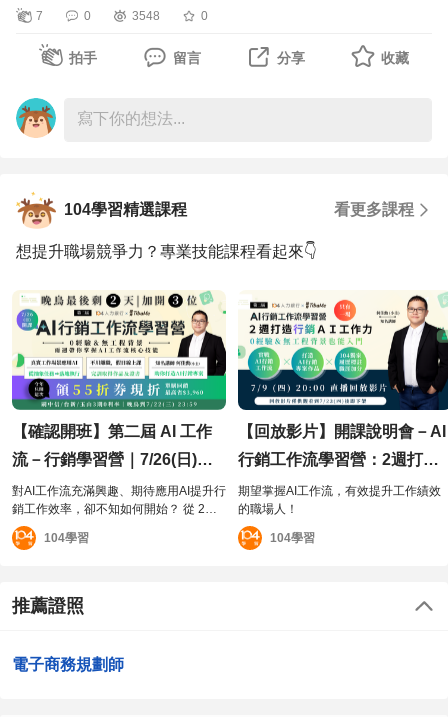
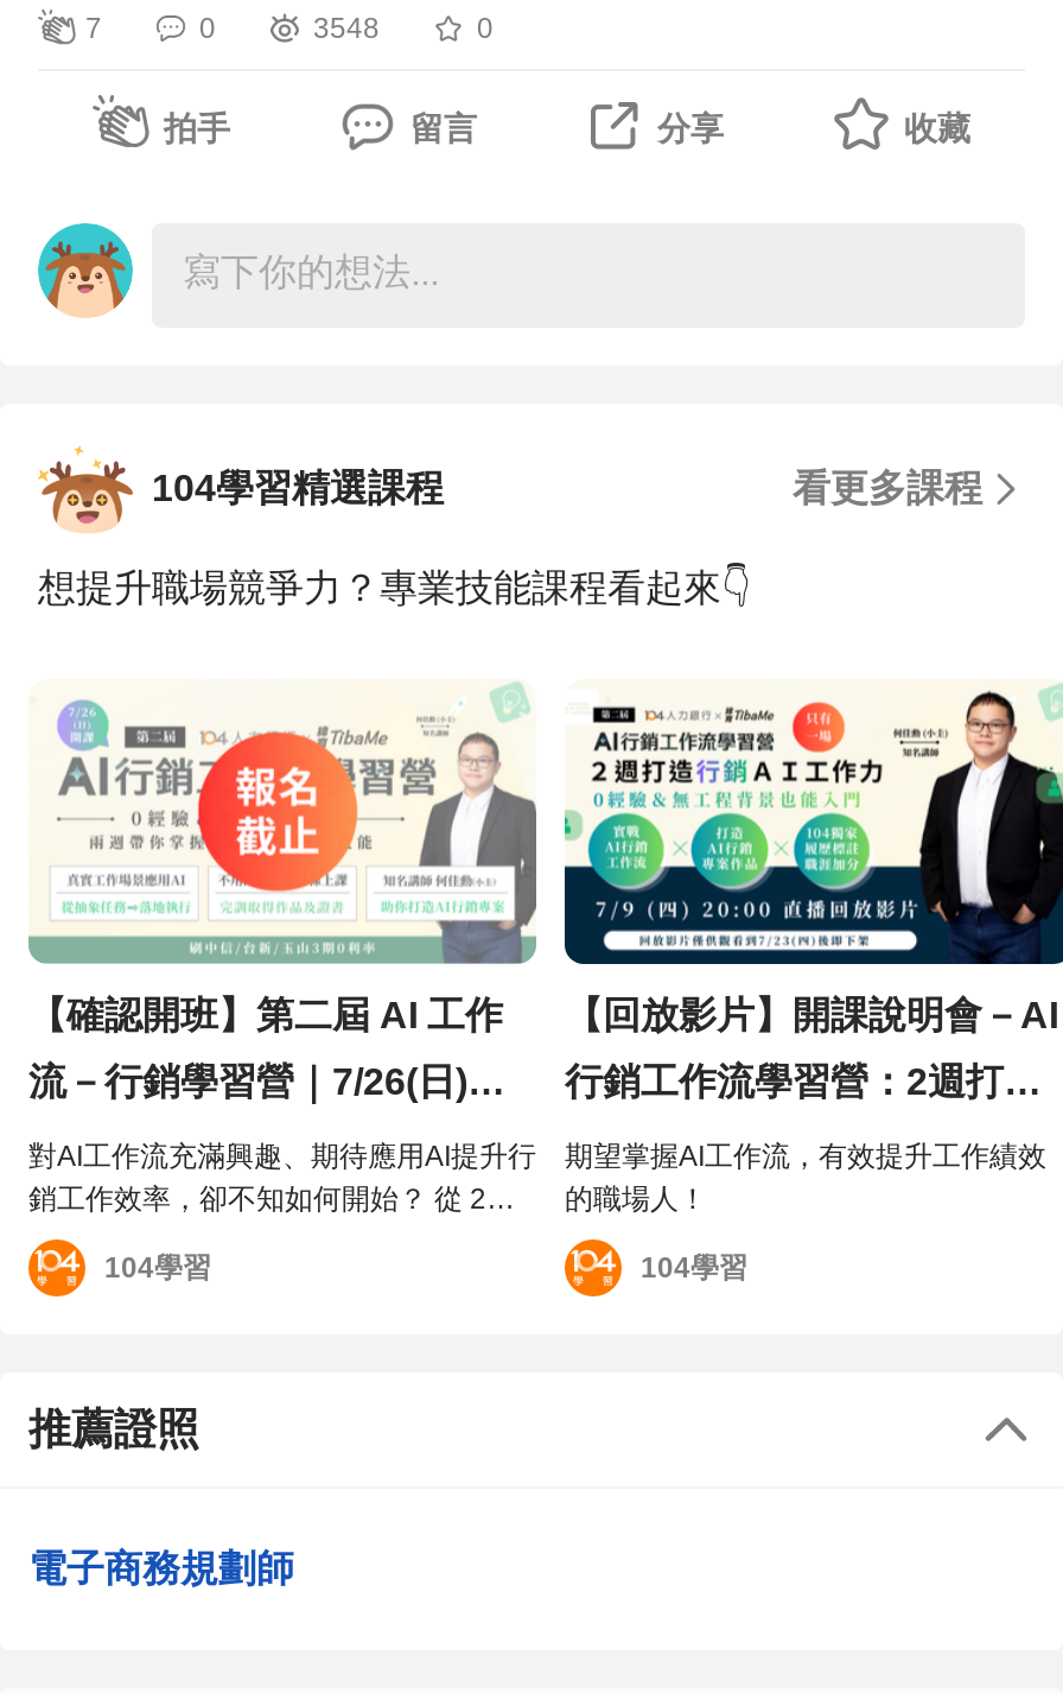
[11,290,227,410] [image] -> [28,681,539,964] [image]

